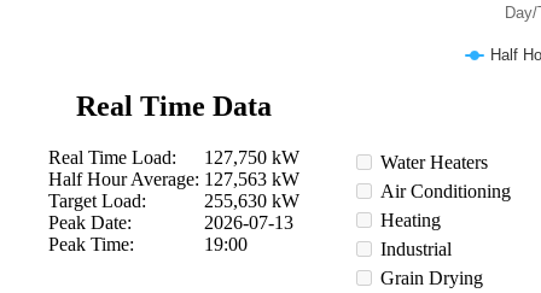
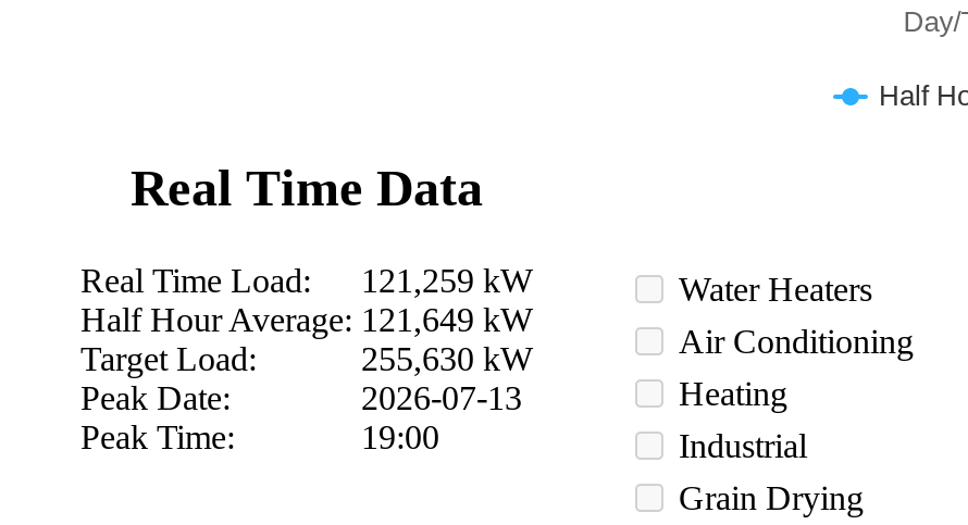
[48,147,299,167] Real Time Load: 127,750 kW -> [80,262,533,299] Real Time Load: 121,259 kW
[48,169,299,189] Half Hour Average: 127,563 kW -> [80,301,533,338] Half Hour Average: 121,649 kW

